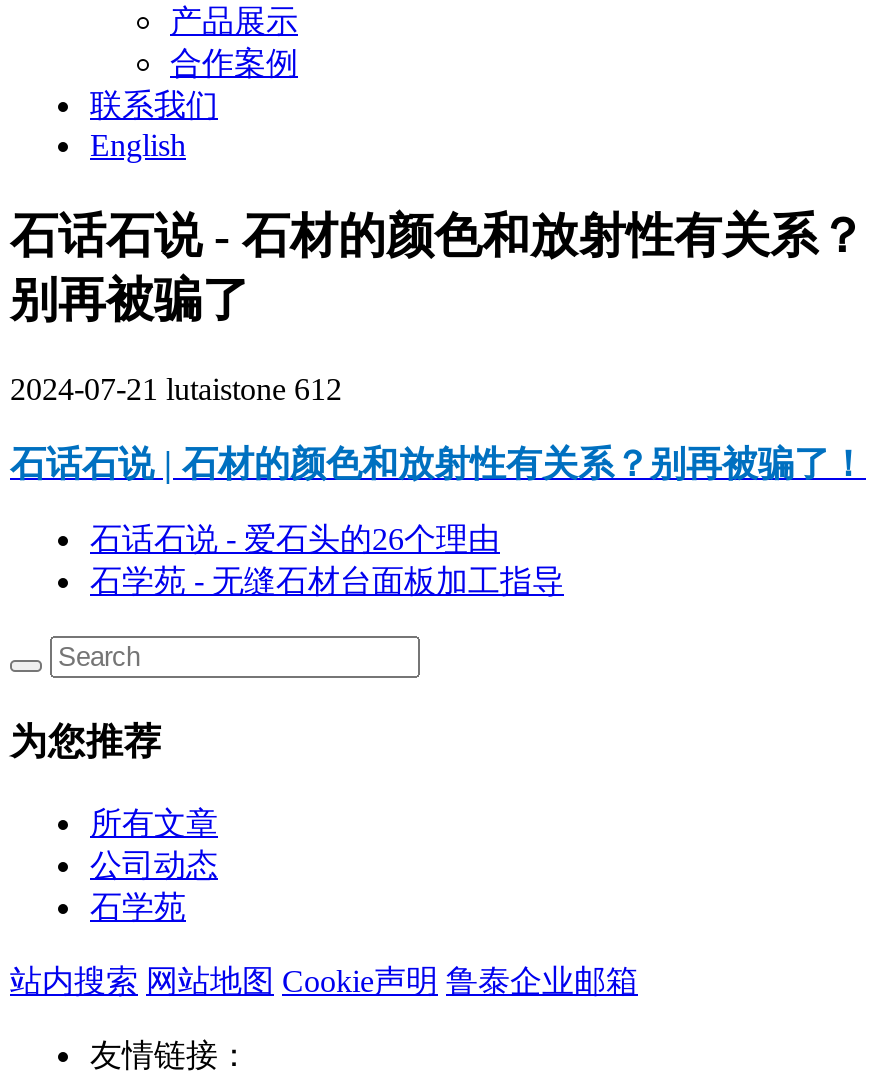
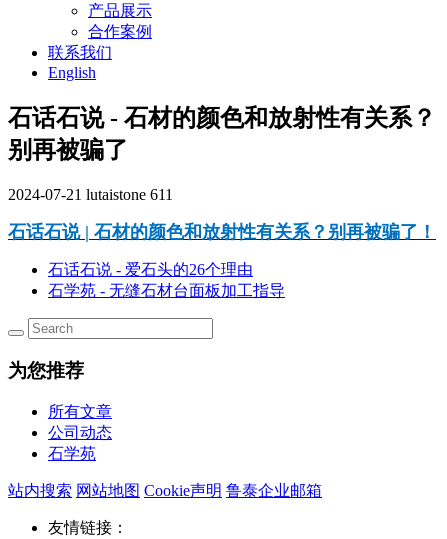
[10,372,342,406] 2024-07-21 lutaistone 612 -> [8,186,173,203] 2024-07-21 lutaistone 611

